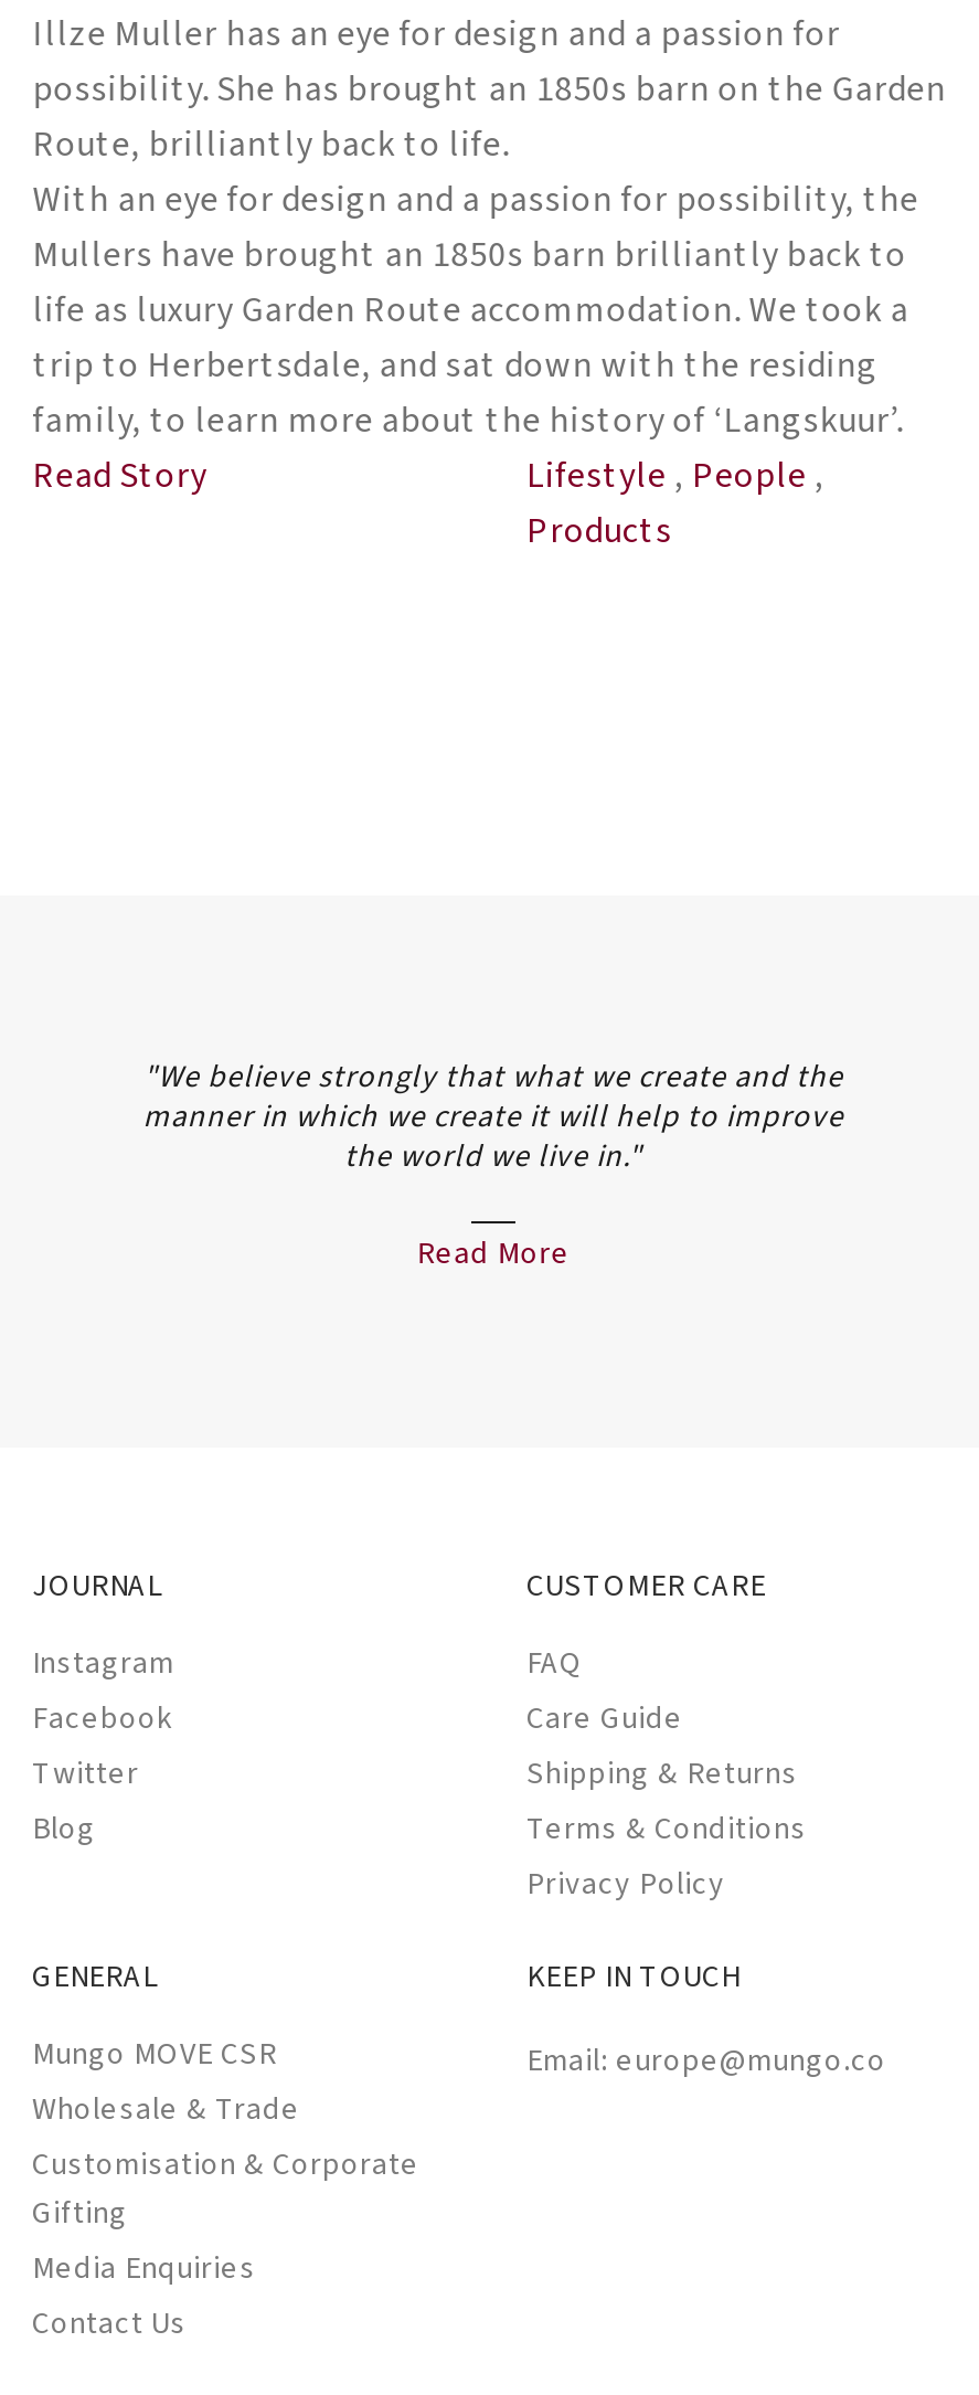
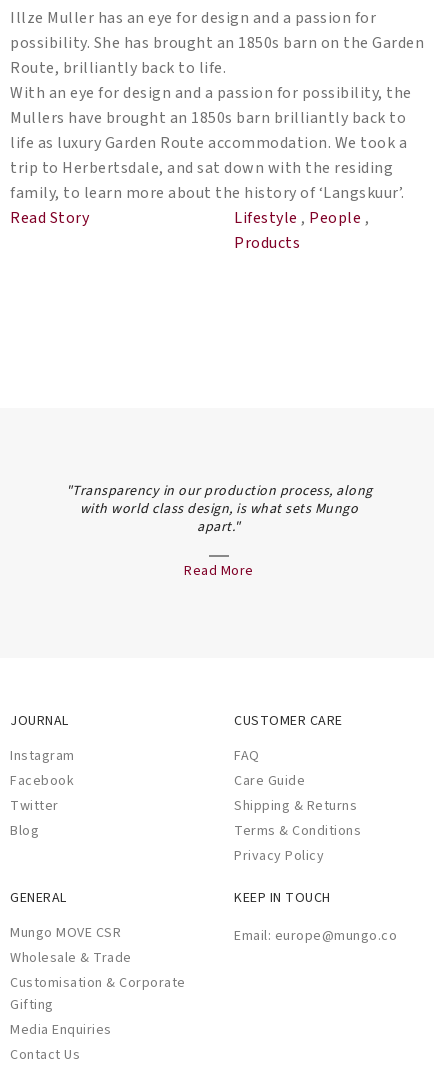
[143,1055,844,1179] "We believe strongly that what we create and the | manner in which we create it will help to improve | the world we live in." -> [65,480,372,536] "Transparency in our production process, along | with world class design, is what sets Mungo | apart."

